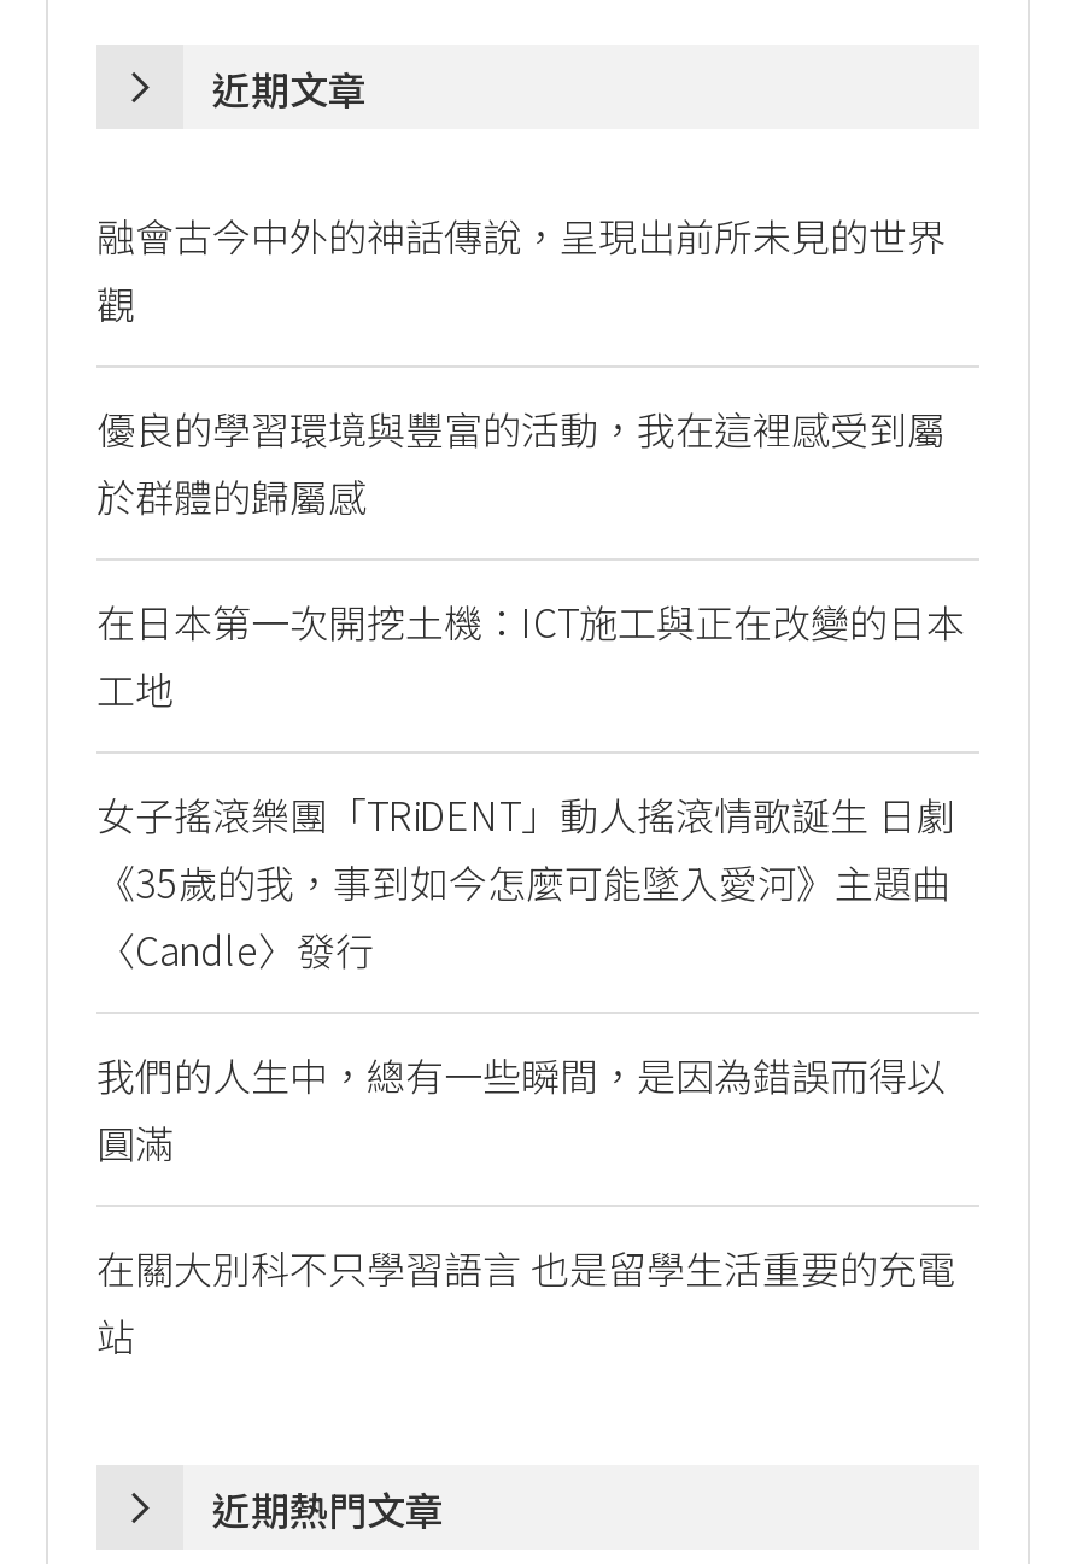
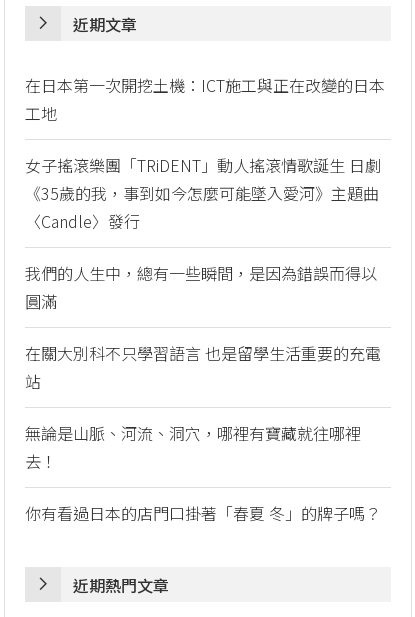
[96,207,946,525] 融會古今中外的神話傳說，呈現出前所未見的世界 | 觀 | 優良的學習環境與豐富的活動，我在這裡感受到屬 | 於群體的歸屬感 -> none
moved [96,593,965,1364] -> [25,73,385,393]: 在日本第一次開挖土機：ICT施工與正在改變的日本 | 工地 | 女子搖滾樂團「TRiDENT」動人搖滾情歌誕生 日劇 | ... | 在關大別科不只學習語言 也是留學生活重要的充電 | 站
none -> [25,421,381,525] 無論是山脈、河流、洞穴，哪裡有寶藏就往哪裡 | 去！ | 你有看過日本的店門口掛著「春夏 冬」的牌子嗎？

